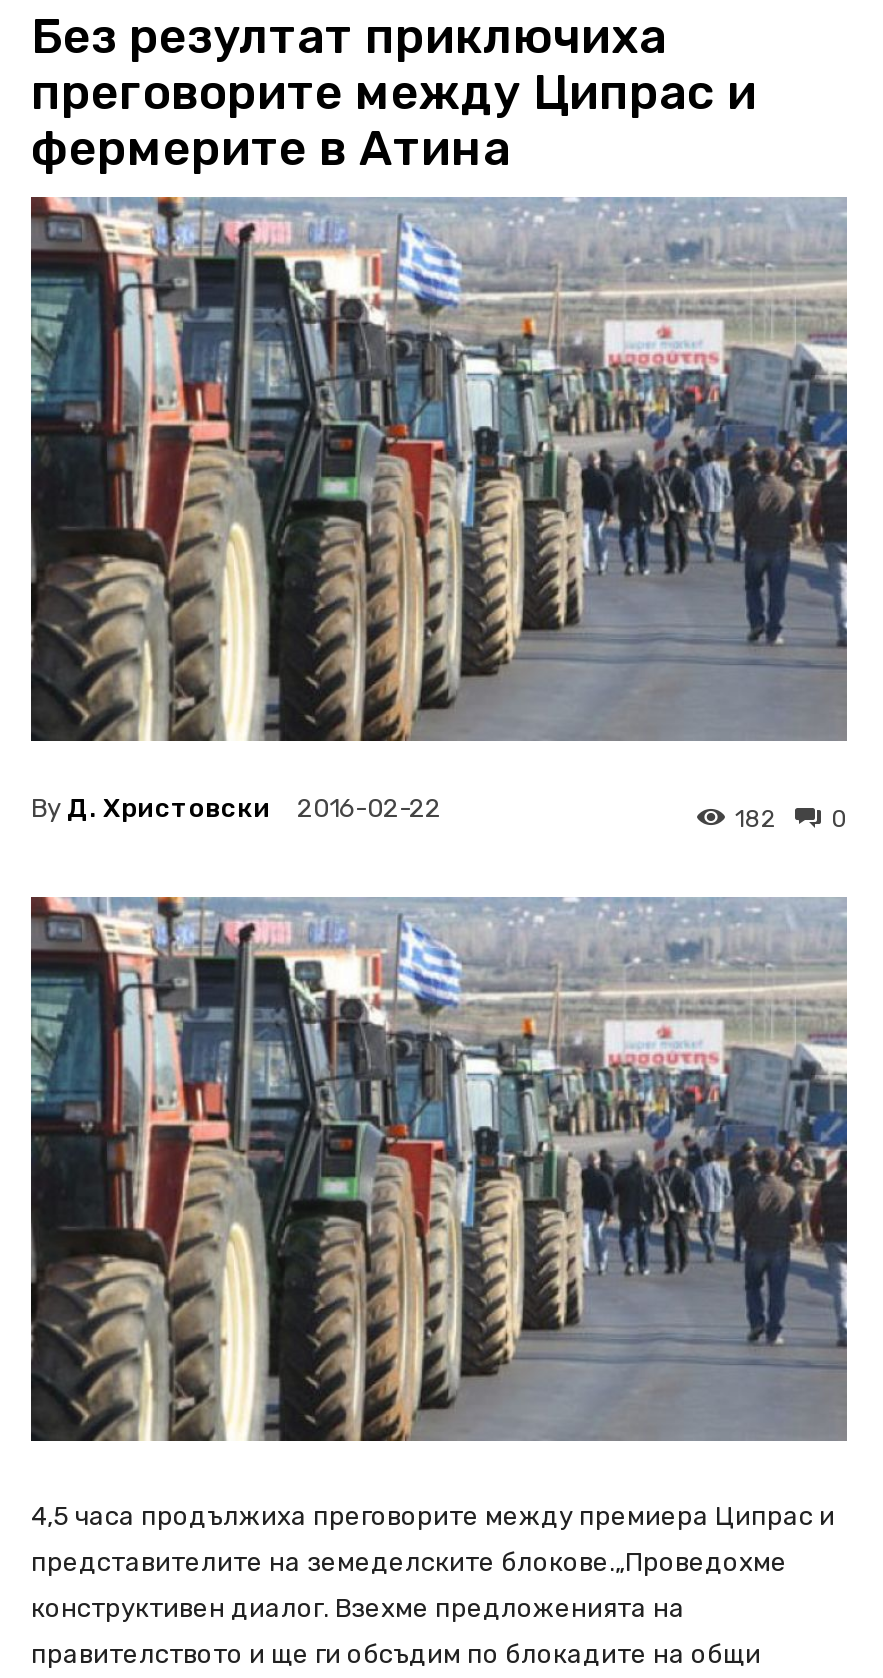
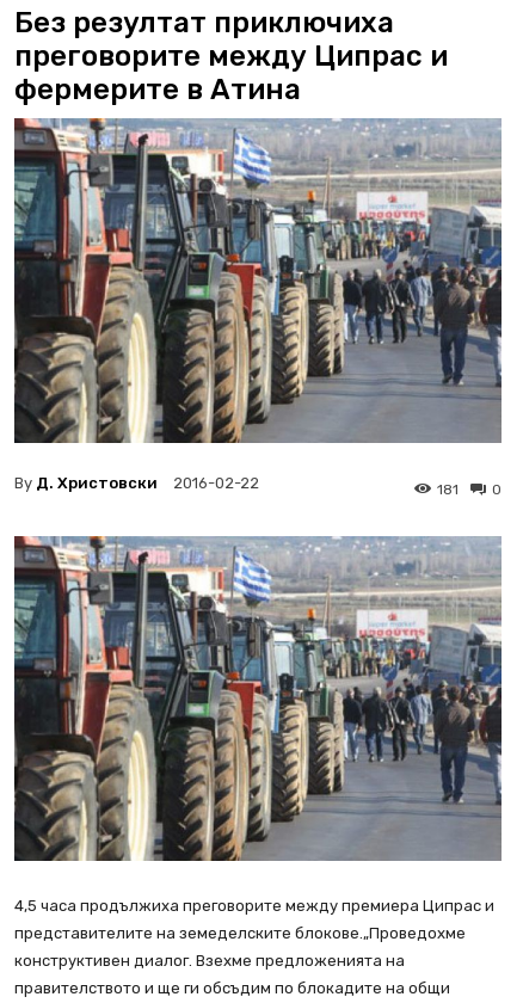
[735,805,847,833] 182 0 -> [437,481,502,498] 181 0

